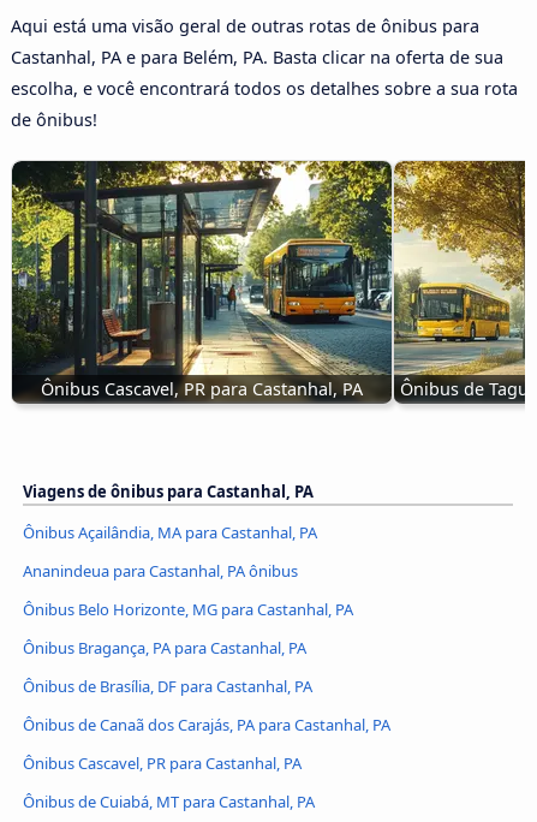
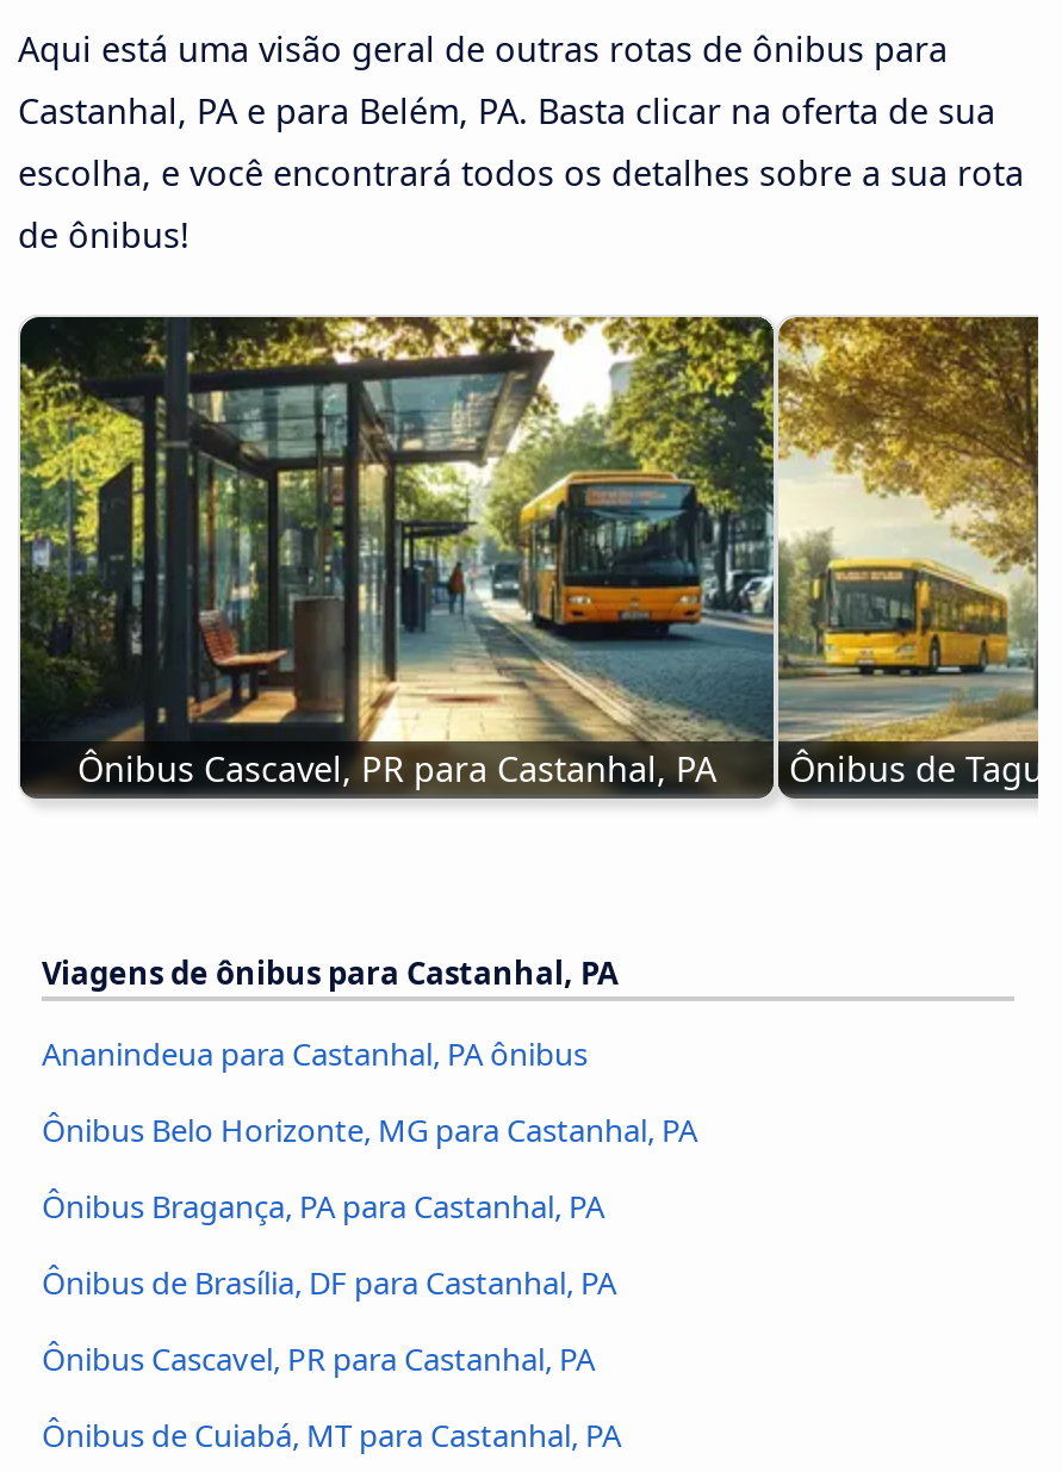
[23,522,317,543] Ônibus Açailândia, MA para Castanhal, PA -> none
[23,714,390,735] Ônibus de Canaã dos Carajás, PA para Castanhal, PA -> none

